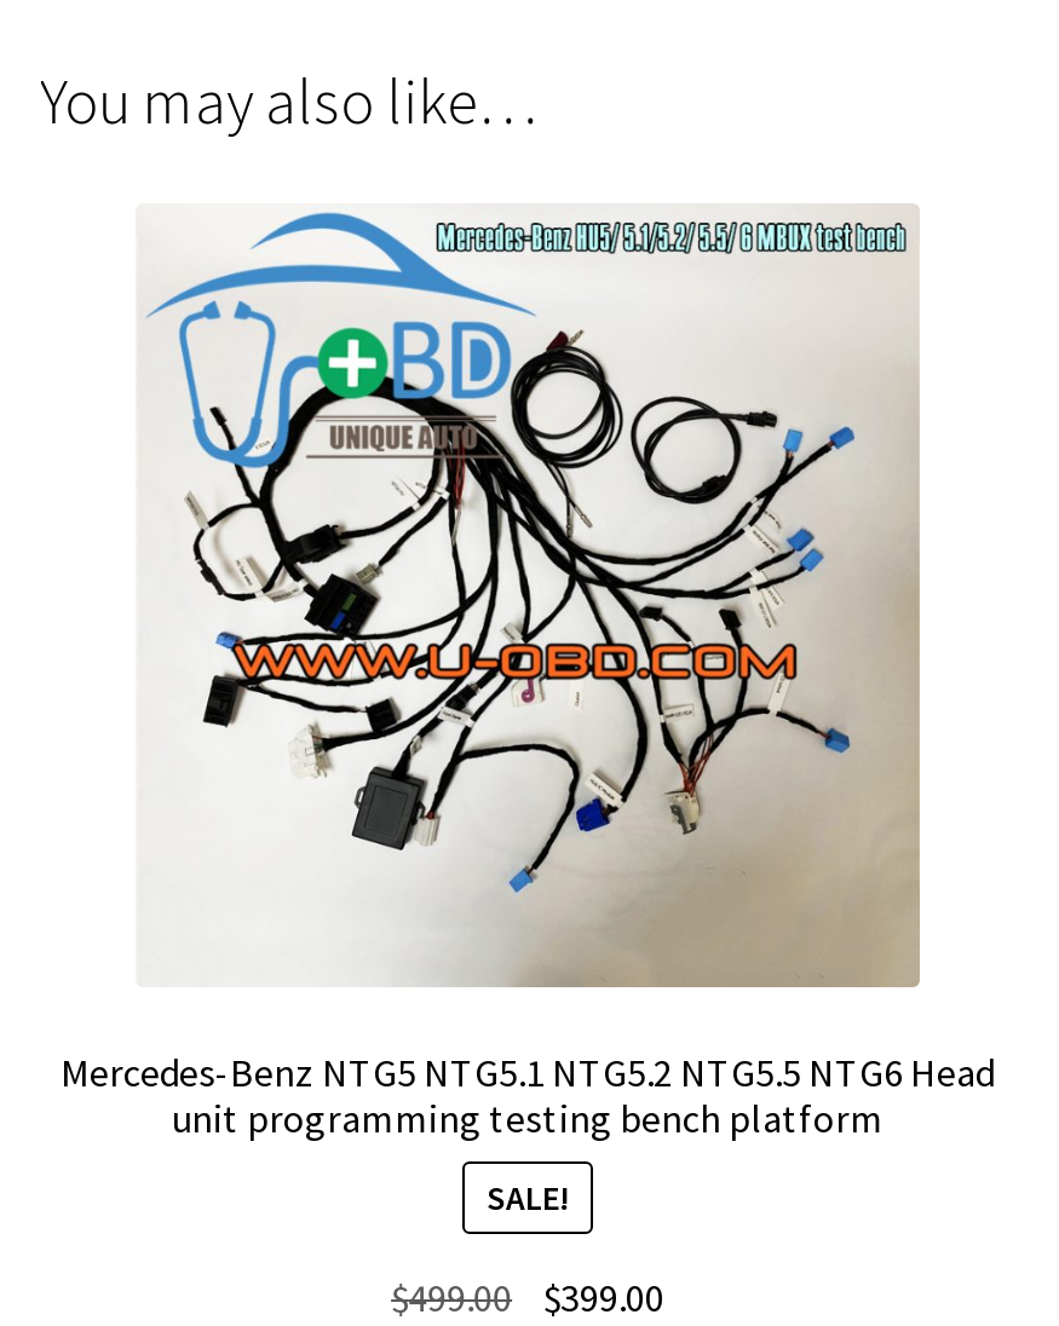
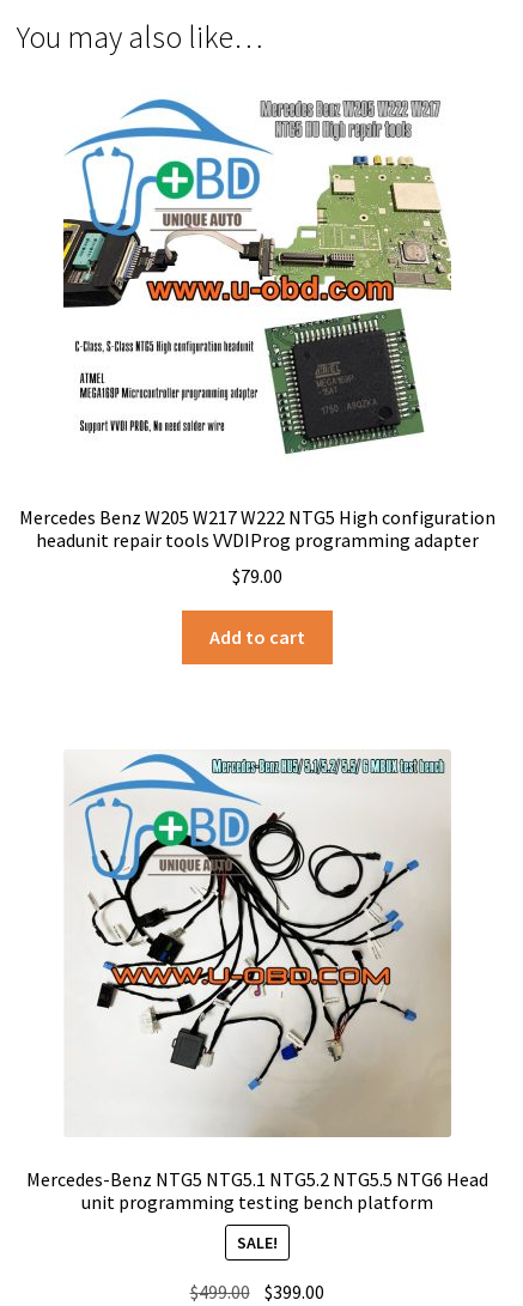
none -> [19,505,495,649] Mercedes Benz W205 W217 W222 NTG5 High configuration | headunit repair tools VVDIProg programming adapter | $79.00 | Add to cart
none -> [62,98,450,455] [image]

